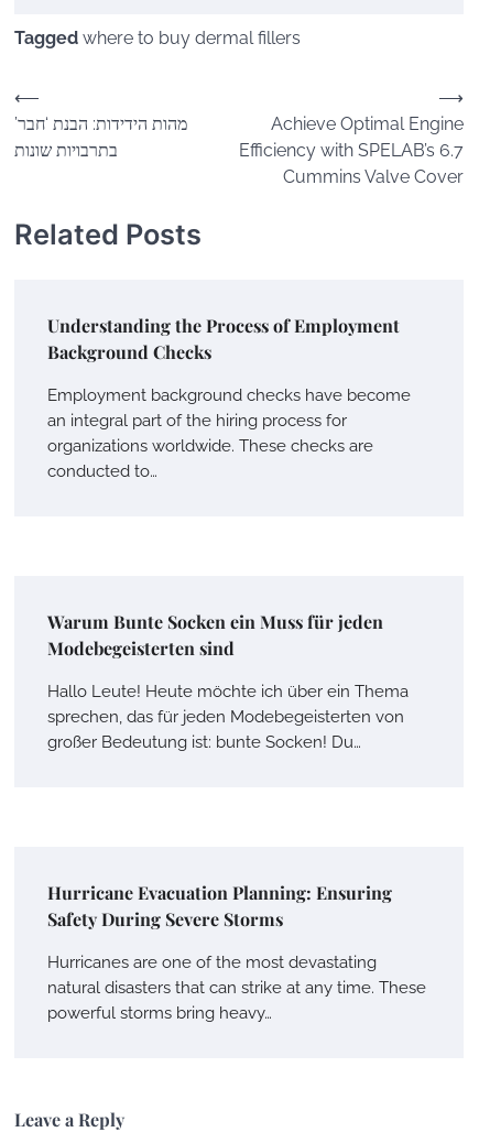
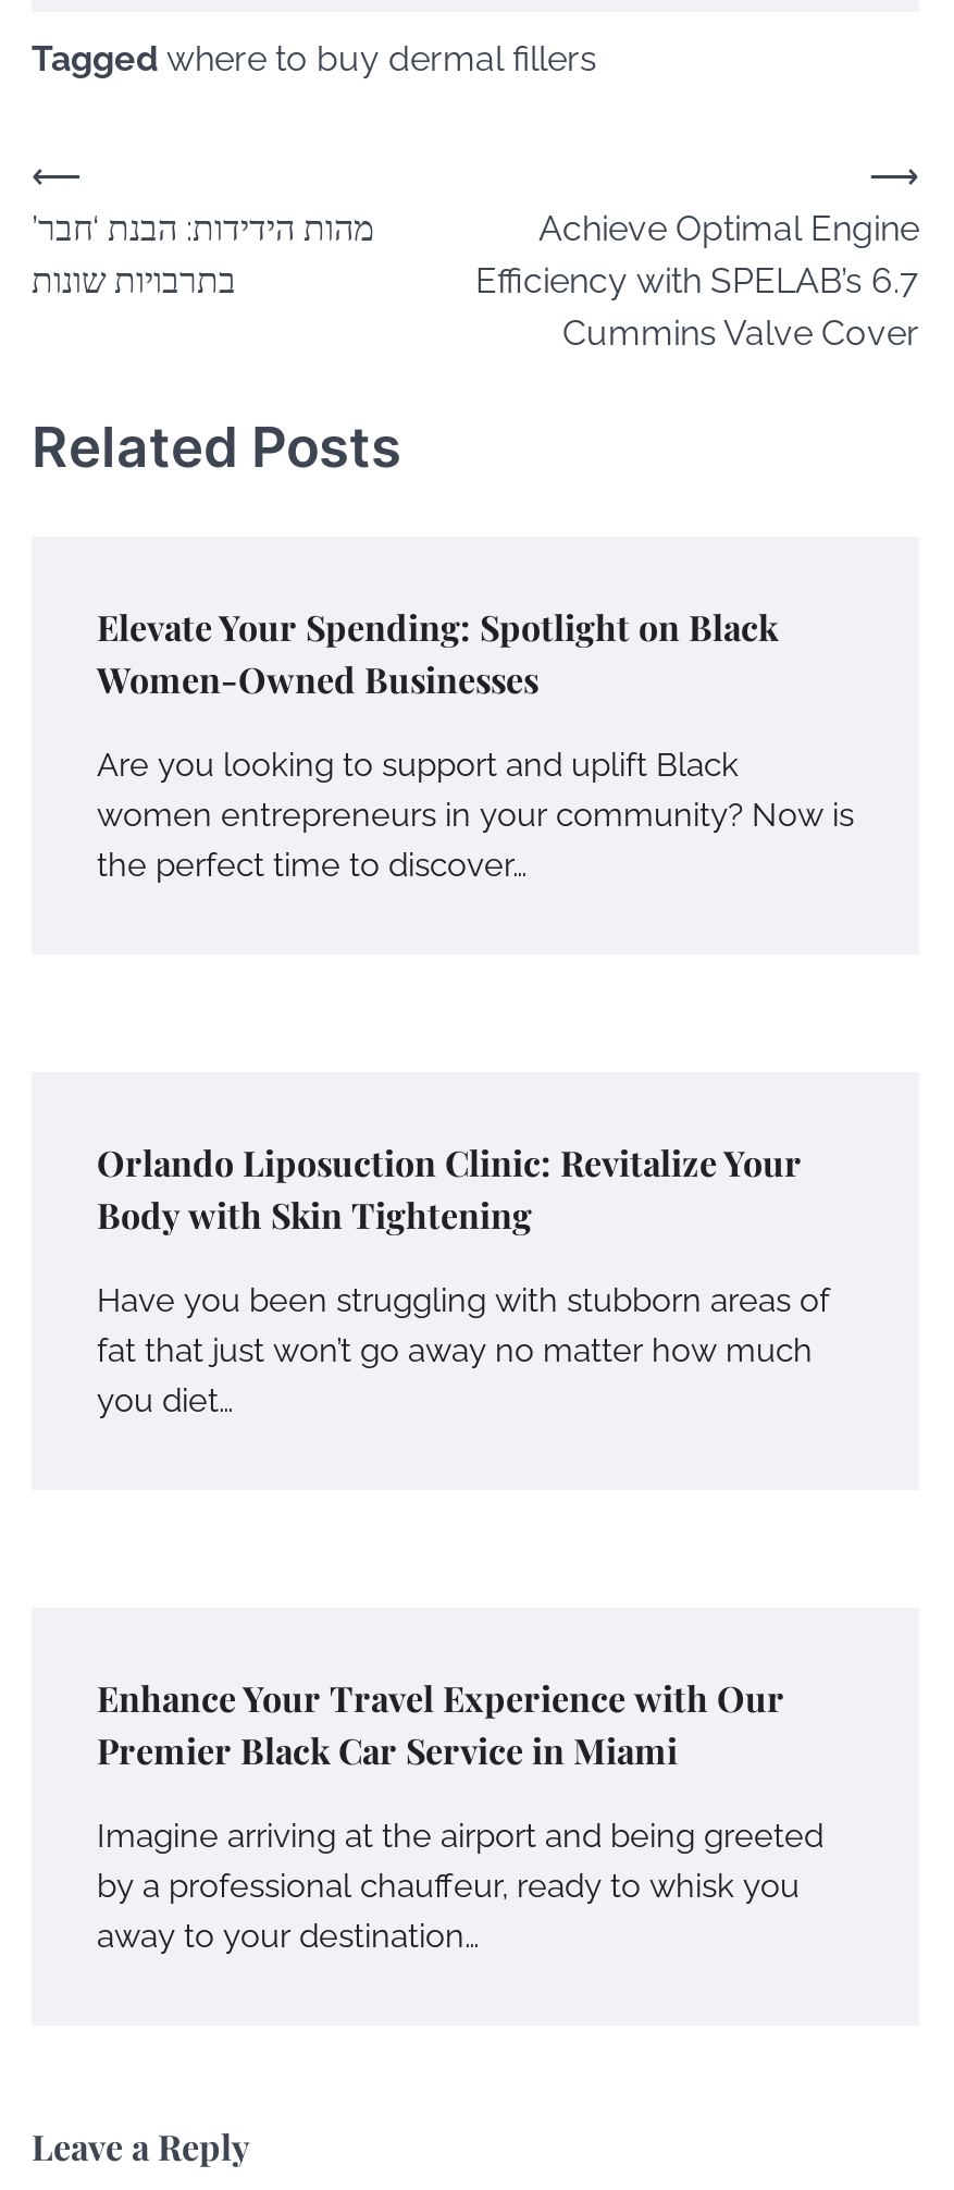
[47,313,400,363] Understanding the Process of Employment | Background Checks -> [97,603,778,701] Elevate Your Spending: Spotlight on Black | Women-Owned Businesses
[47,385,411,480] Employment background checks have become | an integral part of the hiring process for | organizations worldwide. These checks are | conducted to… -> [97,745,854,882] Are you looking to support and uplift Black | women entrepreneurs in your community? Now is | the perfect time to discover…
[47,610,383,659] Warum Bunte Socken ein Muss für jeden | Modebegeisterten sind -> [97,1139,802,1237] Orlando Liposuction Clinic: Revitalize Your | Body with Skin Tightening
[47,681,409,751] Hallo Leute! Heute möchte ich über ein Thema | sprechen, das für jeden Modebegeisterten von | großer Bedeutung ist: bunte Socken! Du… -> [97,1280,830,1418] Have you been struggling with stubborn areas of | fat that just won’t go away no matter how much | you diet…
[47,881,392,930] Hurricane Evacuation Planning: Ensuring | Safety During Severe Storms -> [97,1675,784,1772] Enhance Your Travel Experience with Our | Premier Black Car Service in Miami
[47,952,426,1022] Hurricanes are one of the most devastating | natural disasters that can strike at any time. These | powerful storms bring heavy… -> [97,1816,823,1953] Imagine arriving at the airport and being greeted | by a professional chauffeur, ready to whisk you | away to your destination…

